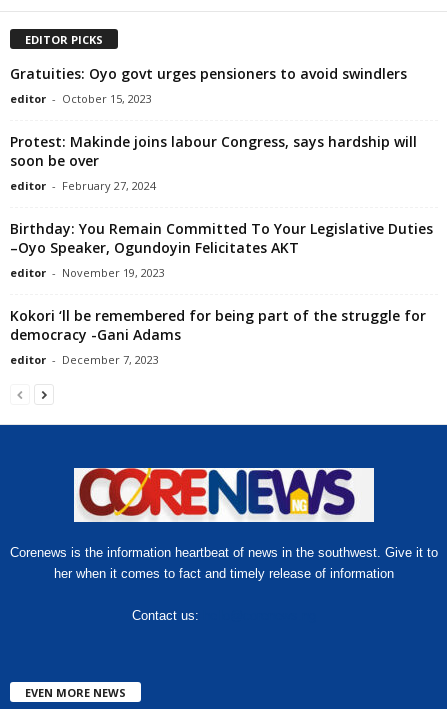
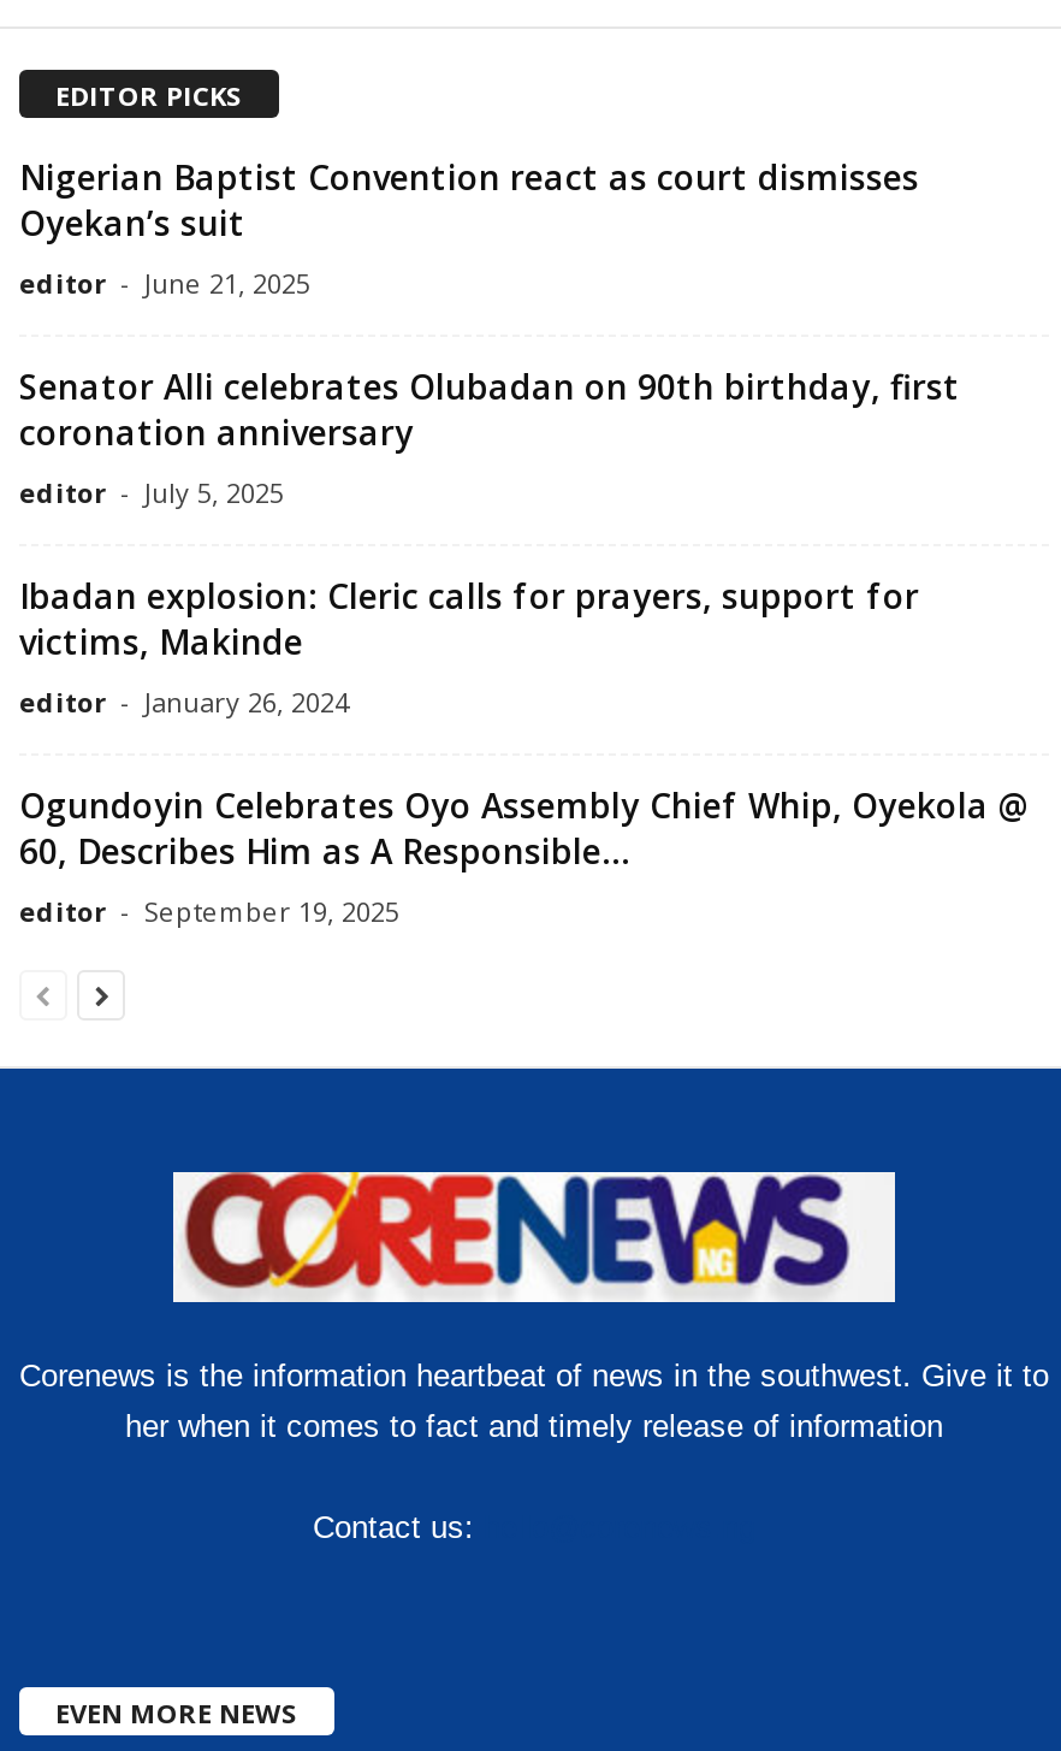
[10,64,411,106] Gratuities: Oyo govt urges pensioners to avoid swindlers | editor - October 15, 2023 -> [19,155,919,301] Nigerian Baptist Convention react as court dismisses | Oyekan’s suit | editor - June 21, 2025
[10,132,417,193] Protest: Makinde joins labour Congress, says hardship will | soon be over | editor - February 27, 2024 -> [19,364,960,511] Senator Alli celebrates Olubadan on 90th birthday, first | coronation anniversary | editor - July 5, 2025
[10,219,433,280] Birthday: You Remain Committed To Your Legislative Duties | –Oyo Speaker, Ogundoyin Felicitates AKT | editor - November 19, 2023 -> [19,573,919,720] Ibadan explosion: Cleric calls for prayers, support for | victims, Makinde | editor - January 26, 2024
[10,306,426,367] Kokori ‘ll be remembered for being part of the struggle for | democracy -Gani Adams | editor - December 7, 2023 -> [19,783,1030,930] Ogundoyin Celebrates Oyo Assembly Chief Whip, Oyekola @ | 60, Describes Him as A Responsible... | editor - September 19, 2025

